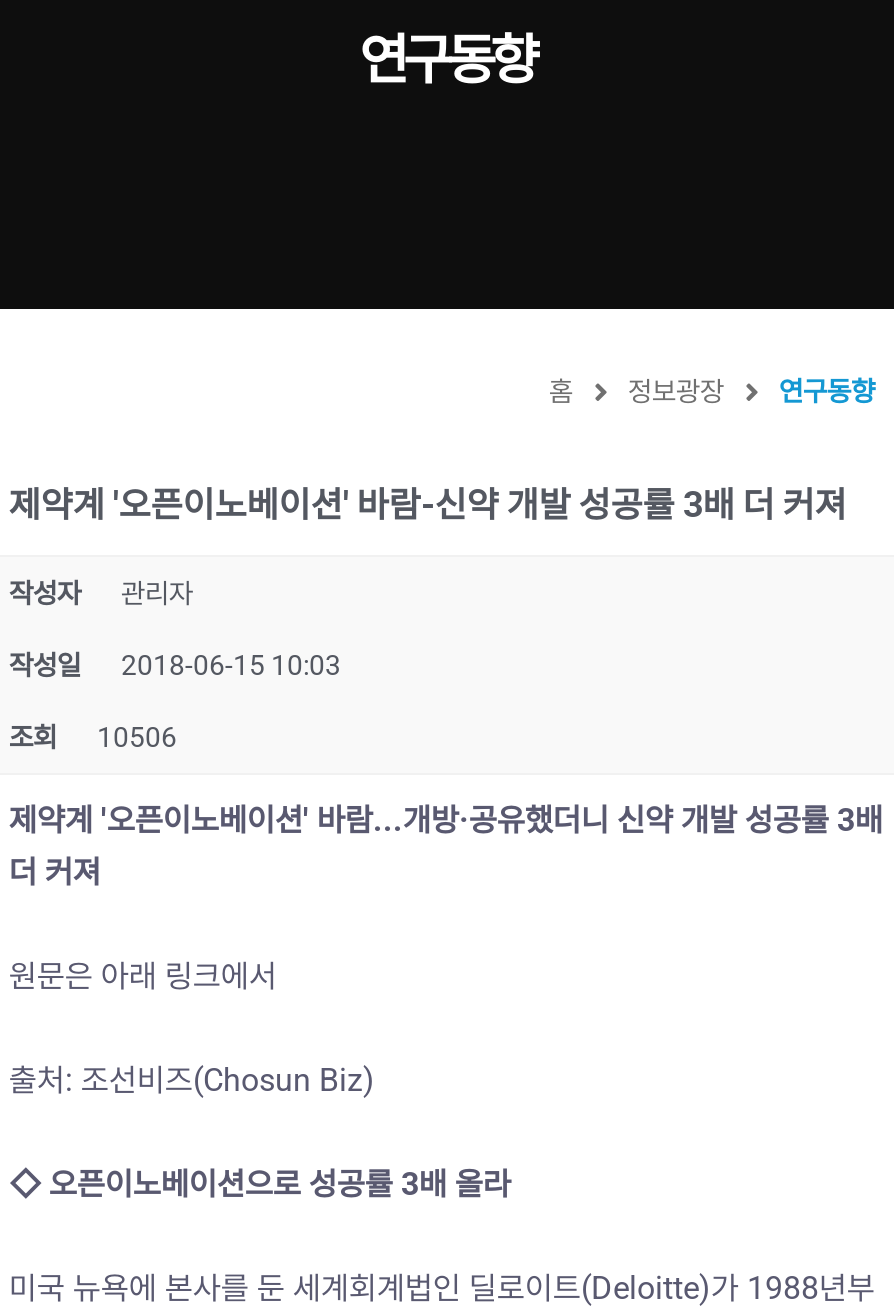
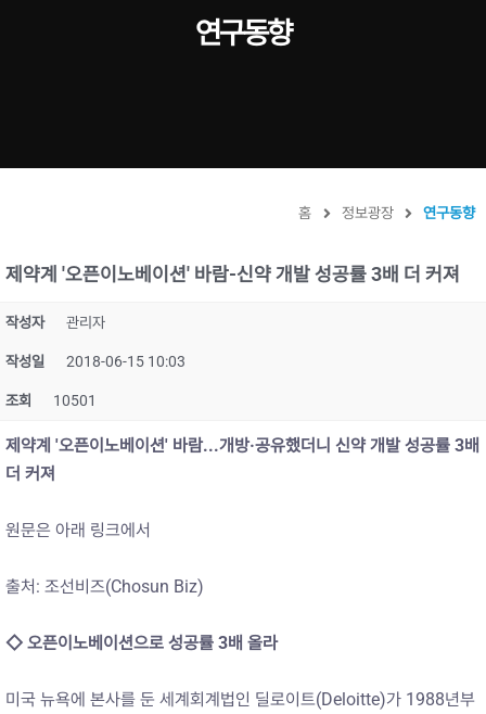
[9,721,177,753] 조회 10506 -> [5,392,97,409] 조회 10501

